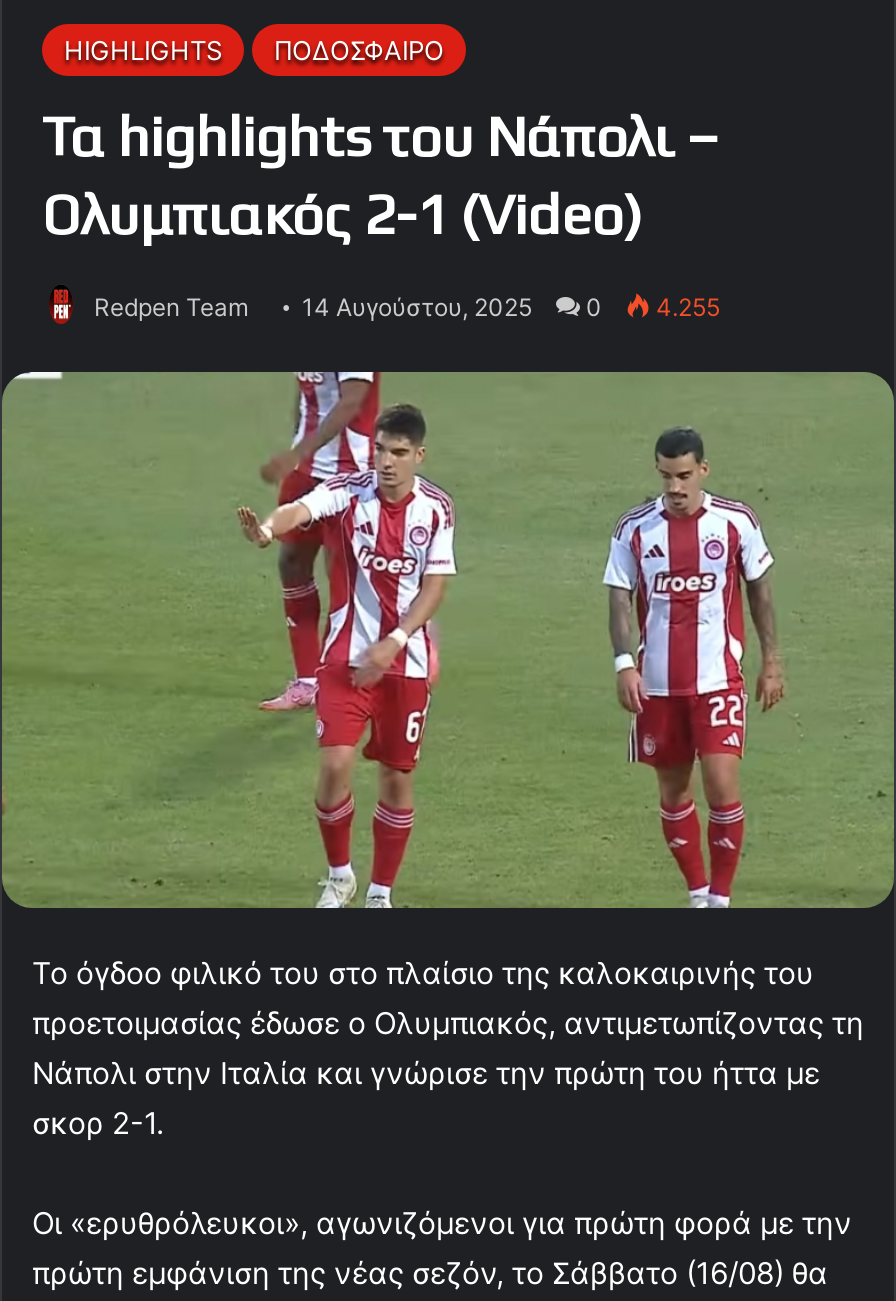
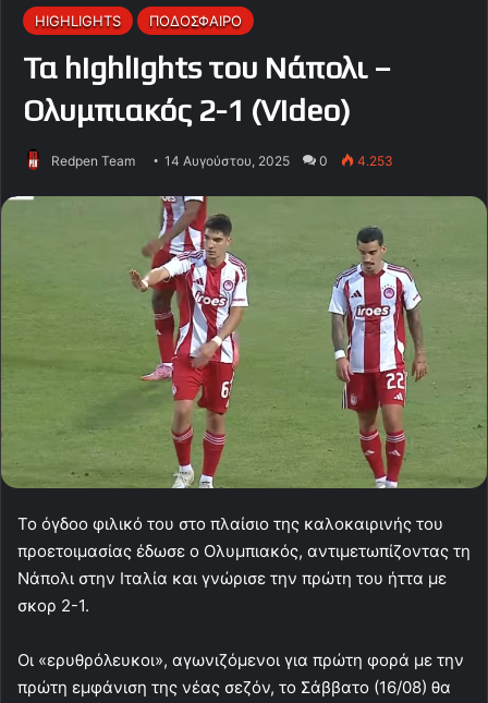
[94,291,720,321] Redpen Team 14 Αυγούστου, 2025 0 4.255 -> [51,152,393,169] Redpen Team 14 Αυγούστου, 2025 0 4.253

